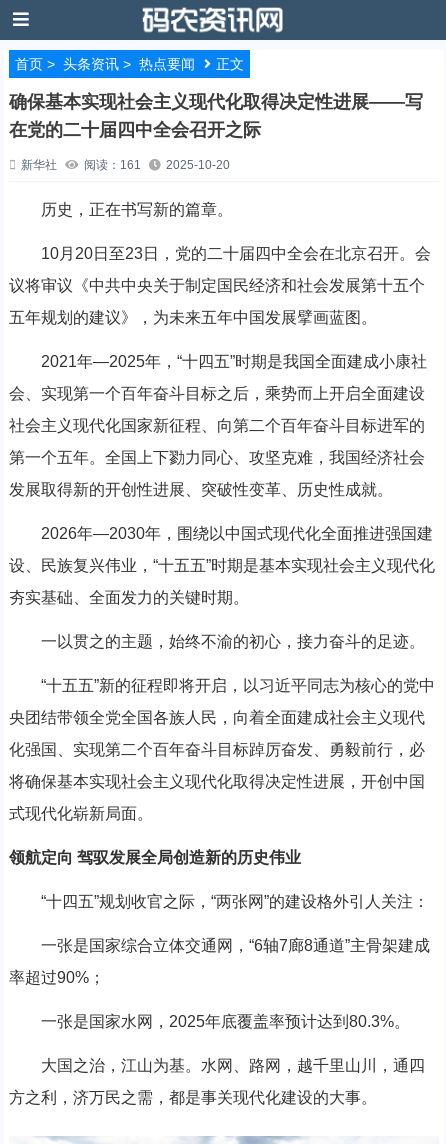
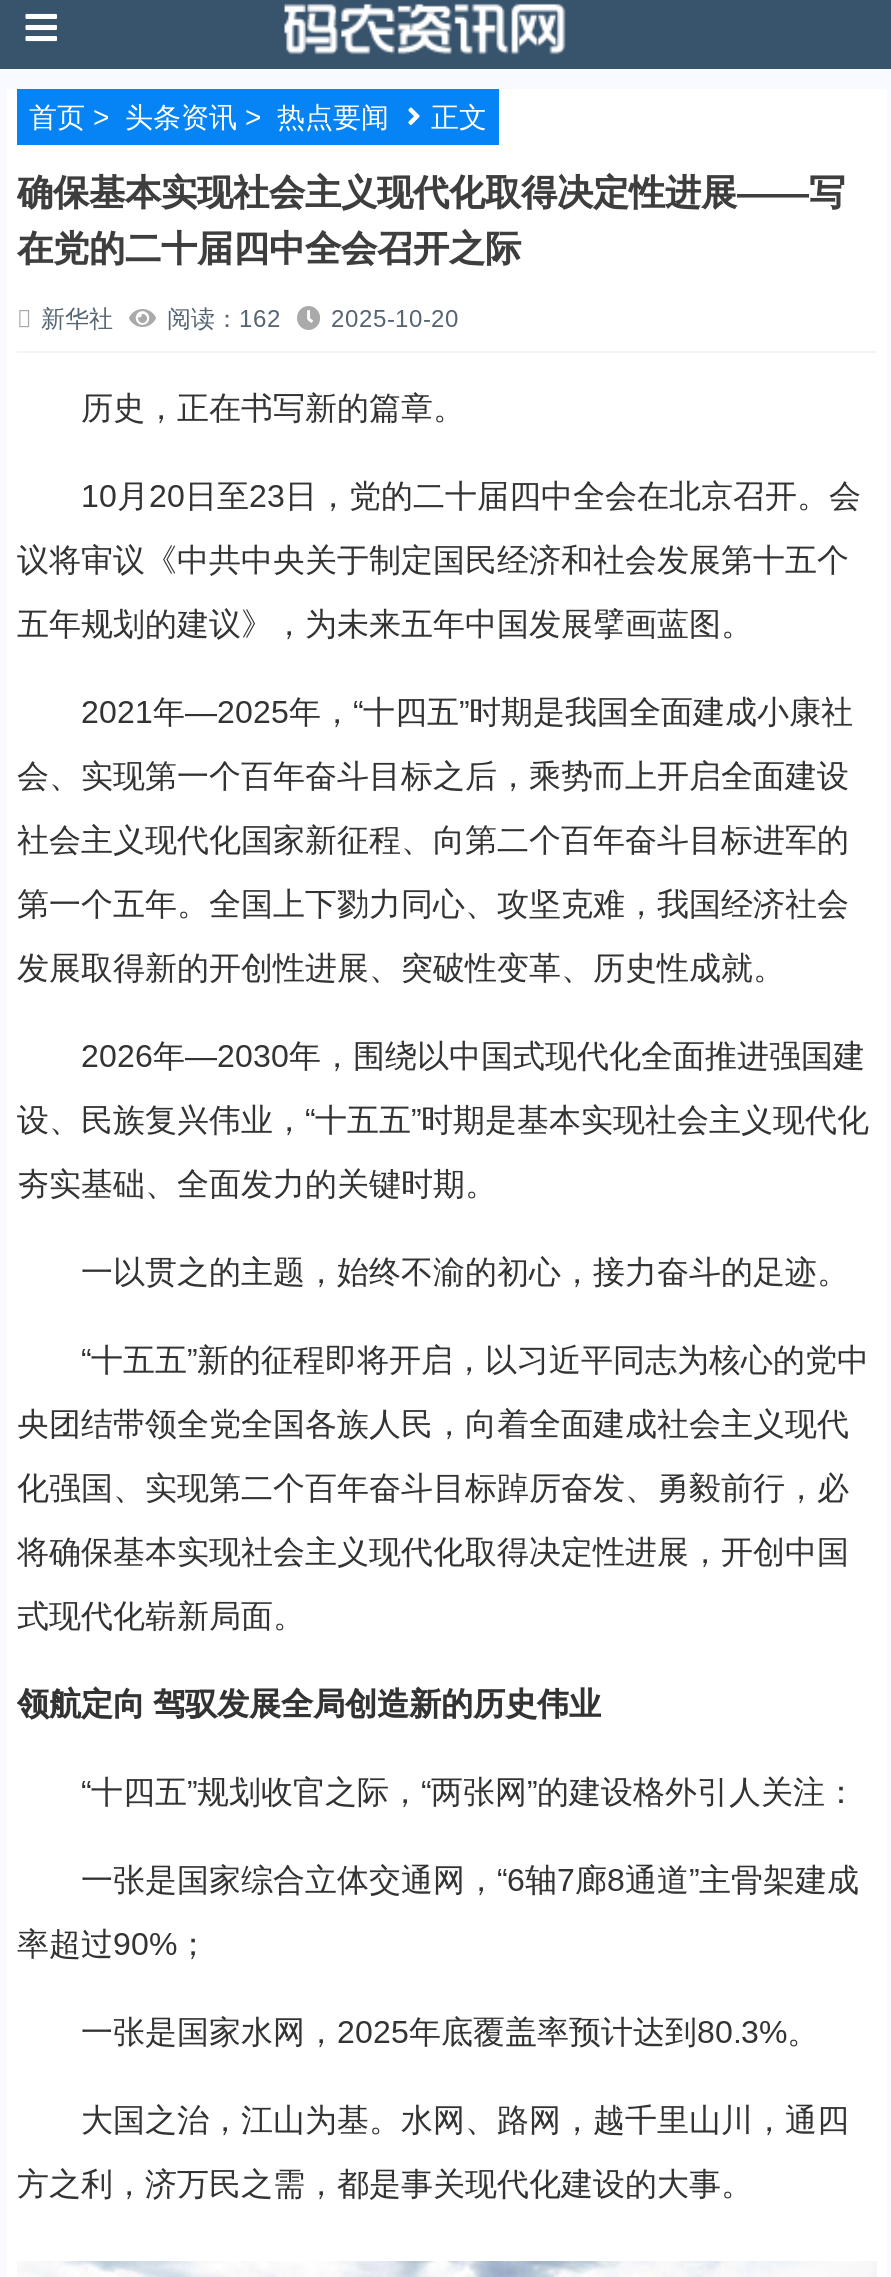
[21,158,230,172] 新华社 阅读：161 2025-10-20 -> [41,305,459,333] 新华社 阅读：162 2025-10-20

